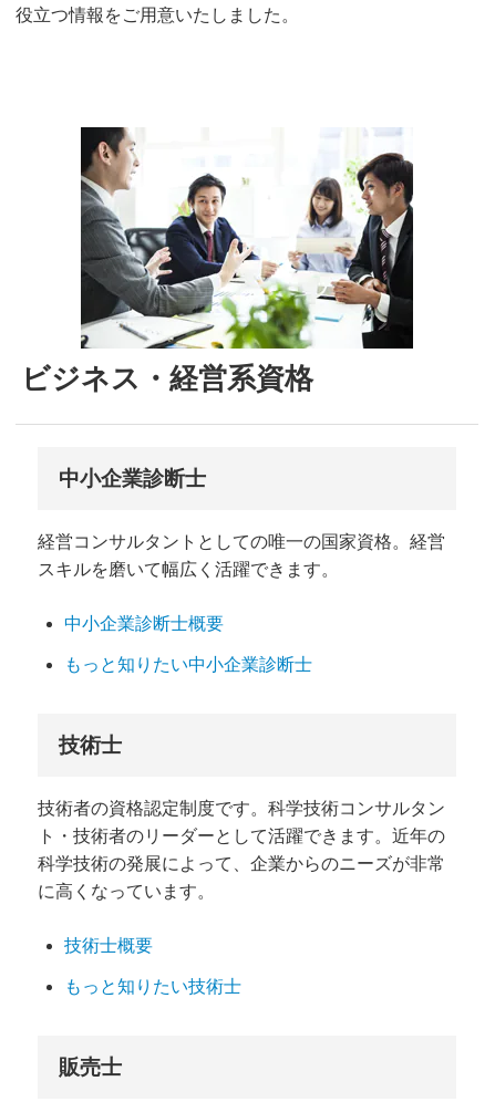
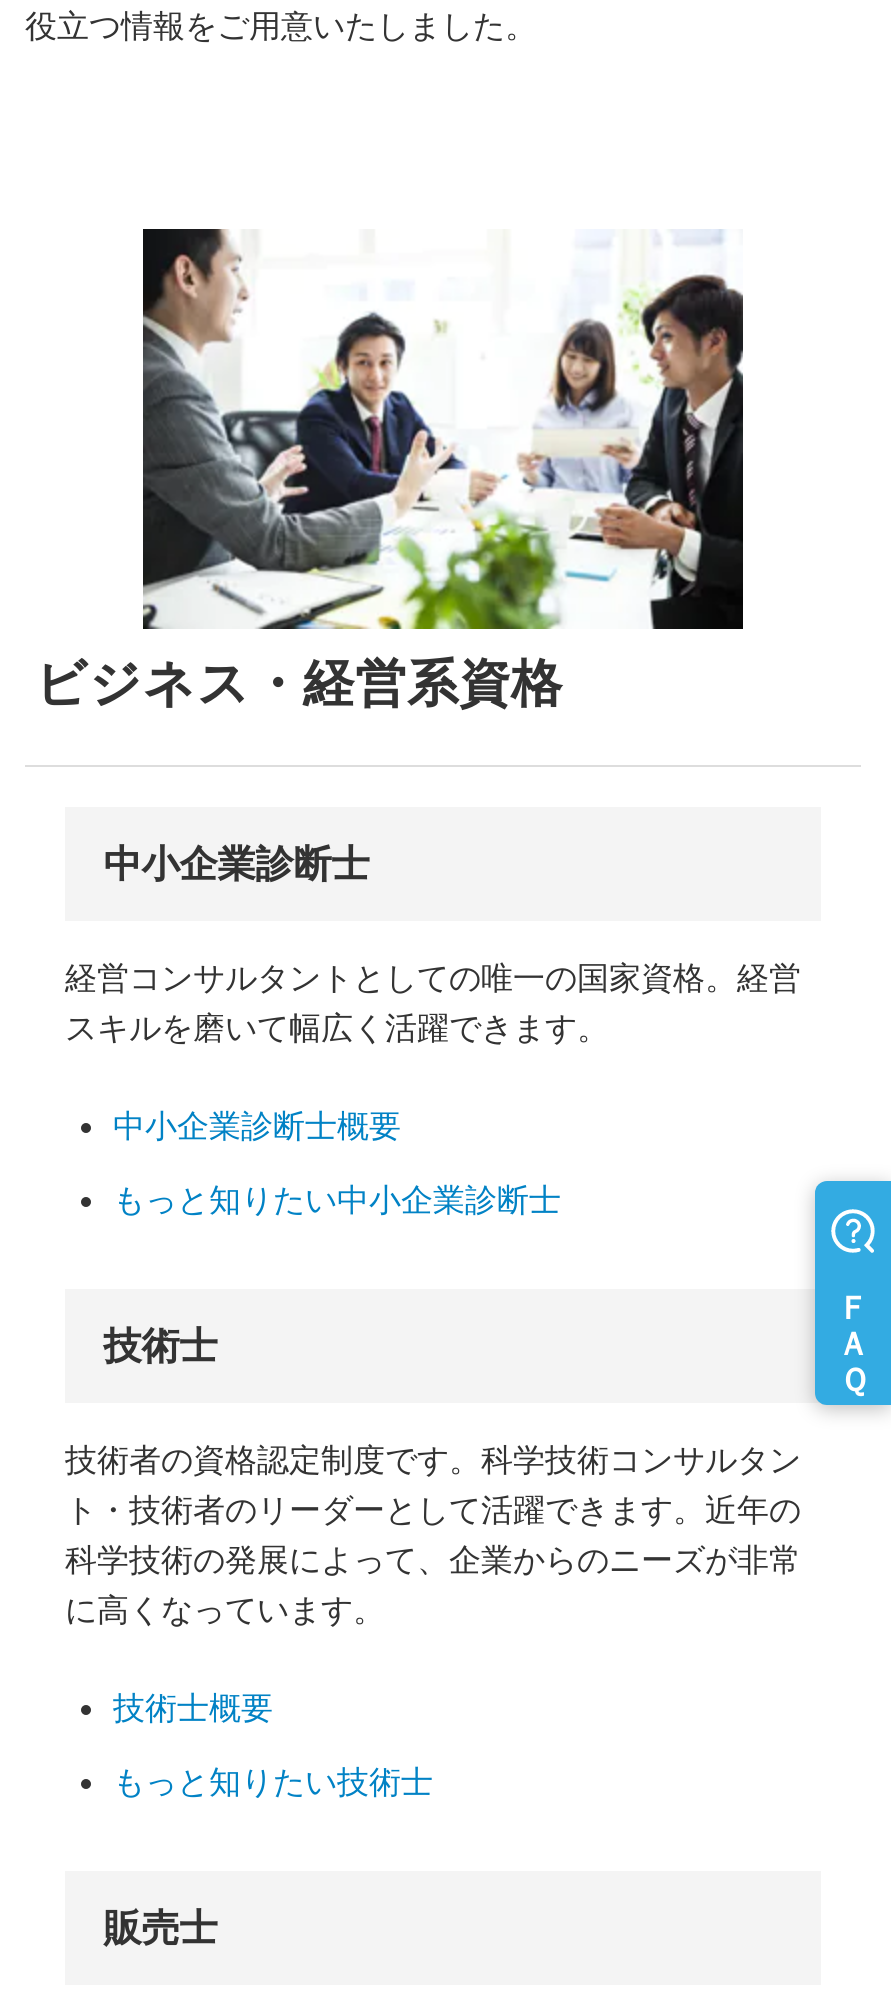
none -> [811,1179,885,1411] [image]

